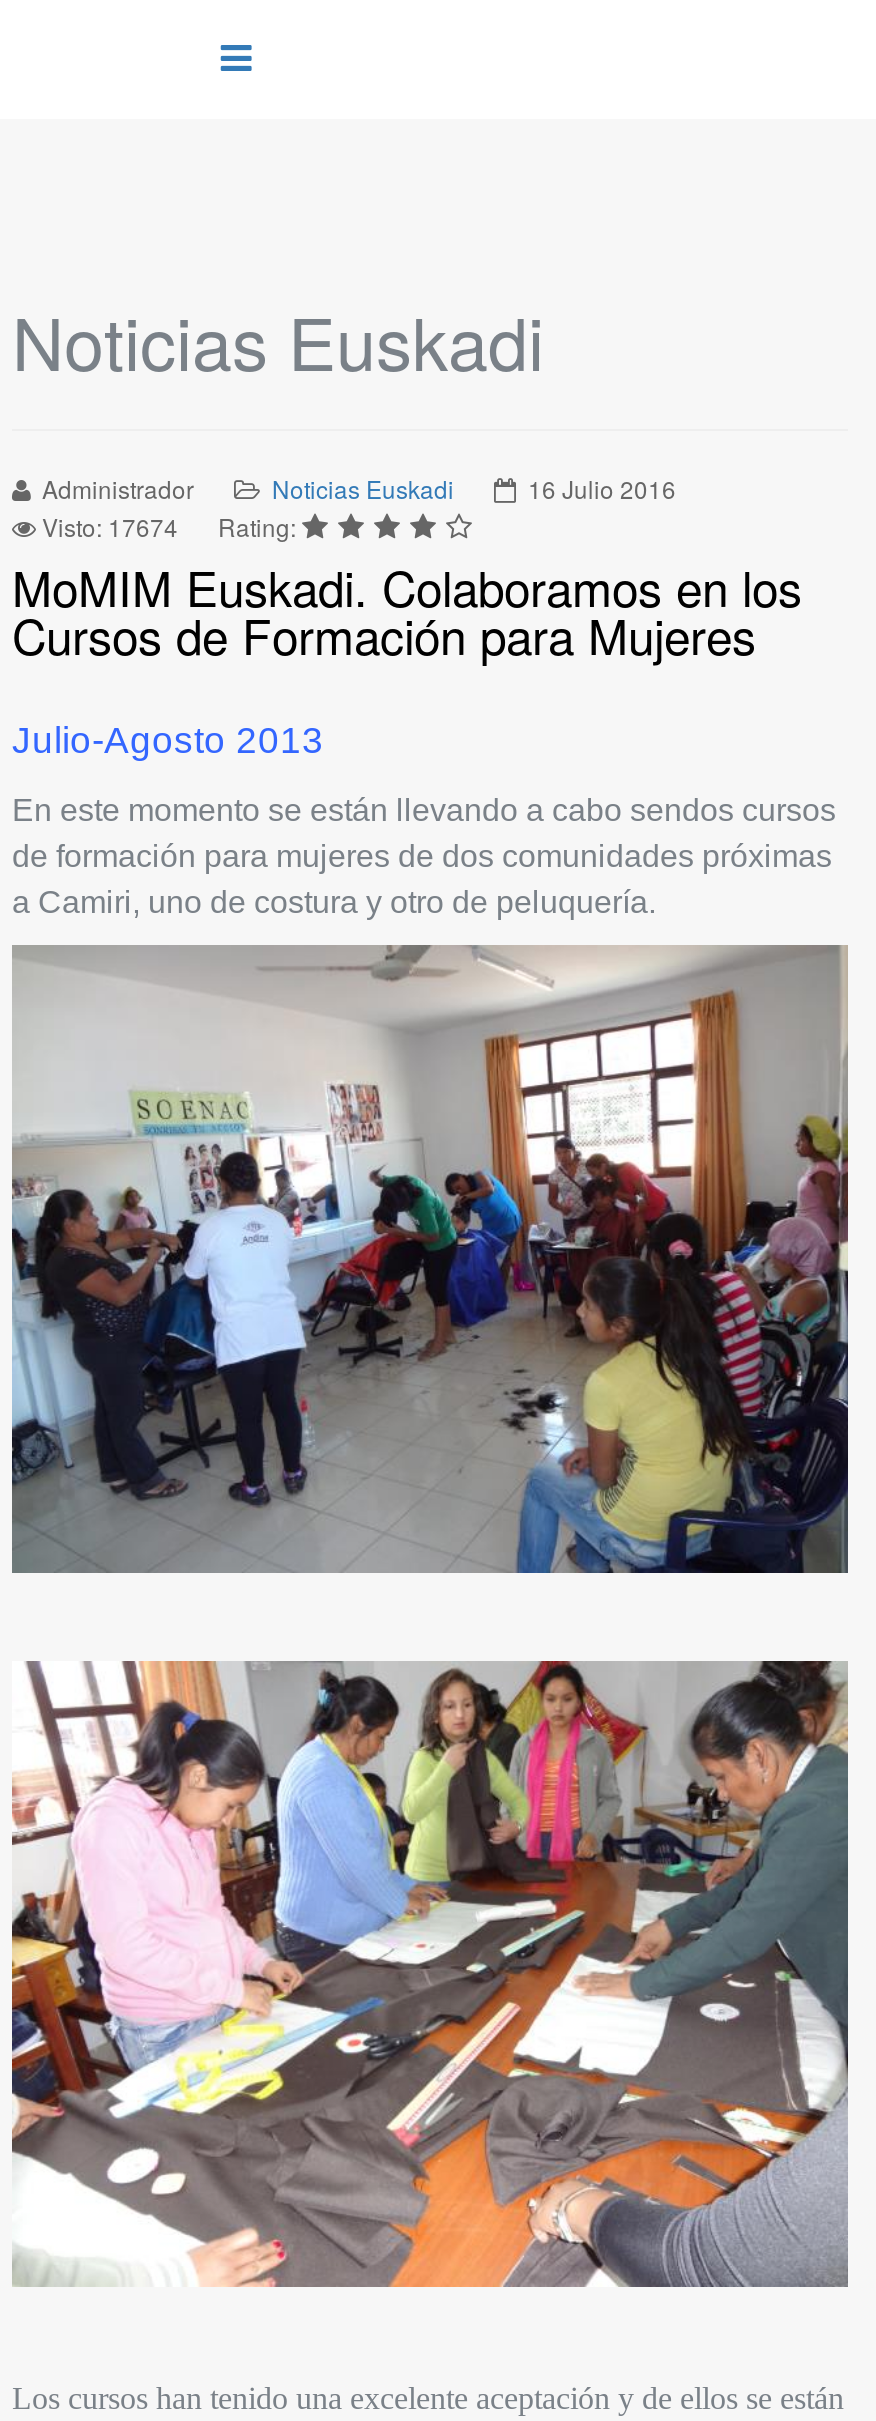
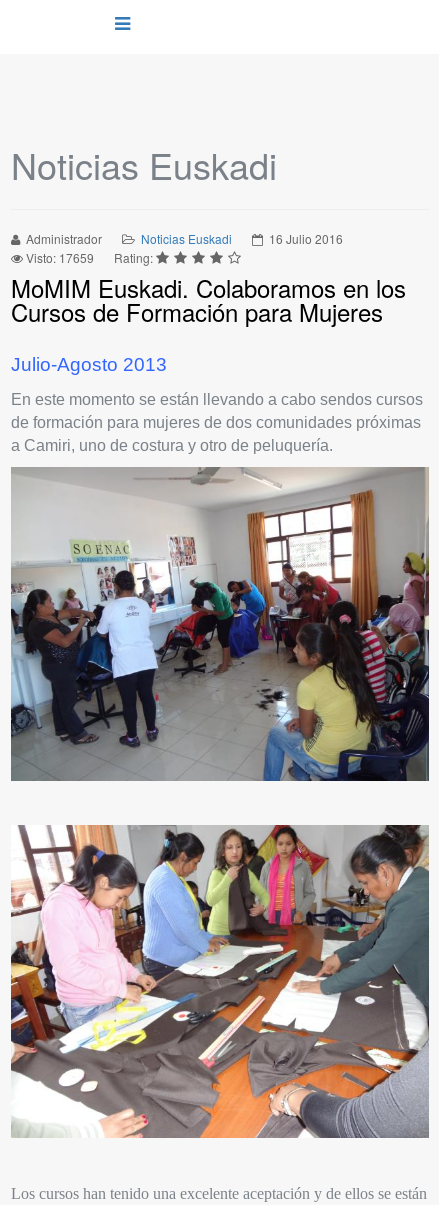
[42,509,302,543] Visto: 17674 Rating: -> [26,249,156,266] Visto: 17659 Rating:

